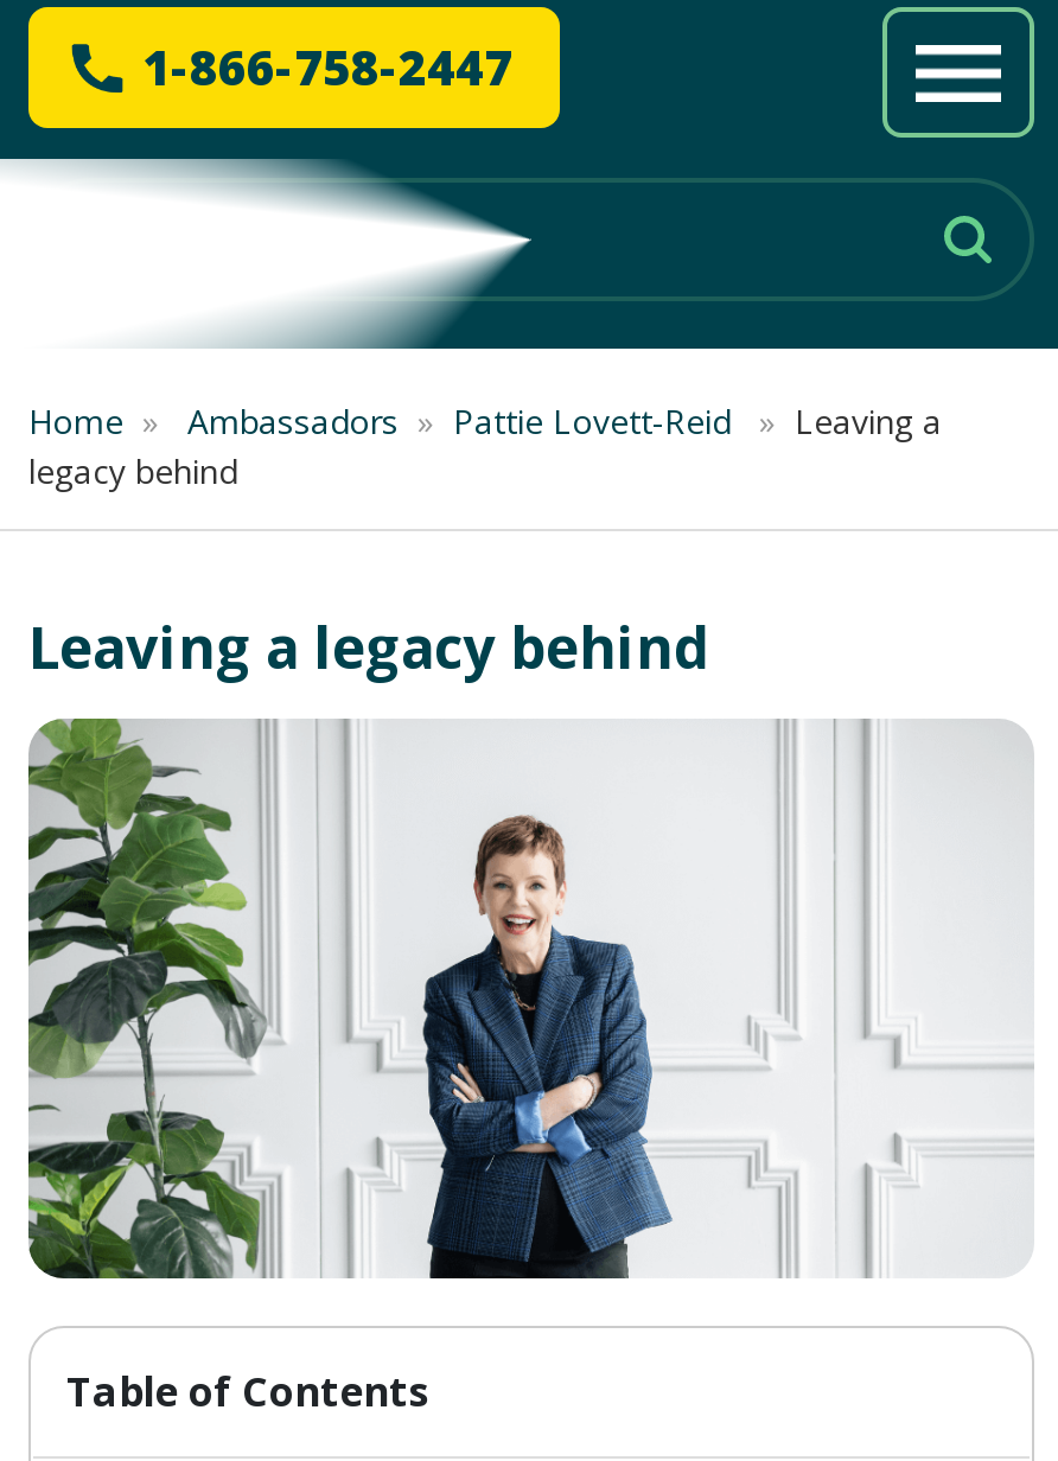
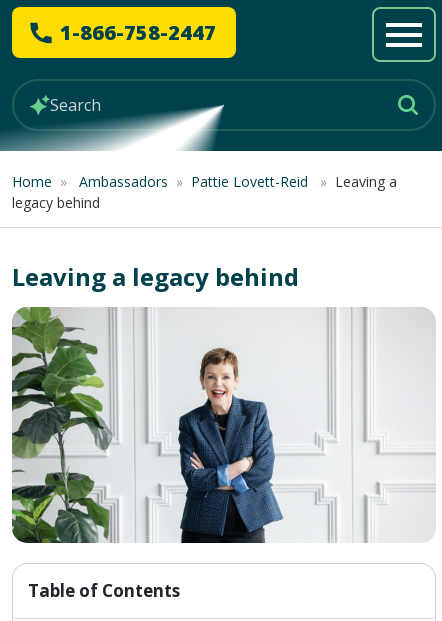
[7,157,527,351] [image] -> [3,71,223,152] [image]

